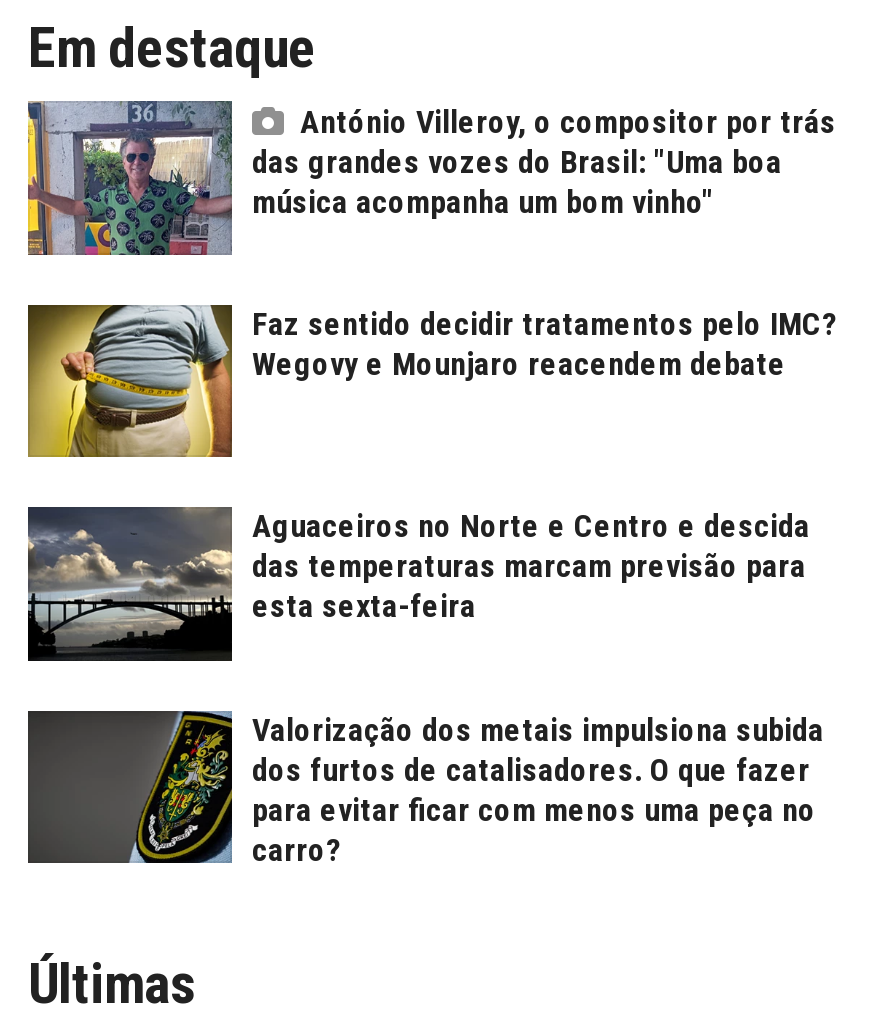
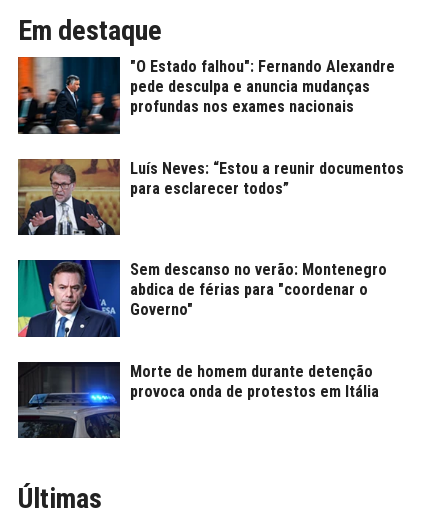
[26,99,836,257] [image] | António Villeroy, o compositor por trás | das grandes vozes do Brasil: "Uma boa | música acompanha um bom vinho" -> [17,56,395,135] [image] | "O Estado falhou": Fernando Alexandre | pede desculpa e anuncia mudanças | profundas nos exames nacionais
[26,305,838,459] [image] | Faz sentido decidir tratamentos pelo IMC? | Wegovy e Mounjaro reacendem debate -> [17,159,404,236] [image] | Luís Neves: “Estou a reunir documentos | para esclarecer todos”
[26,505,810,663] [image] | Aguaceiros no Norte e Centro e descida | das temperaturas marcam previsão para | esta sexta-feira -> [17,259,387,338] [image] | Sem descanso no verão: Montenegro | abdica de férias para "coordenar o | Governo"
[28,711,824,869] [image] | Valorização dos metais impulsiona subida | dos furtos de catalisadores. O que fazer | para evitar ficar com menos uma peça no | carro? -> [18,361,379,439] [image] | Morte de homem durante detenção | provoca onda de protestos em Itália

